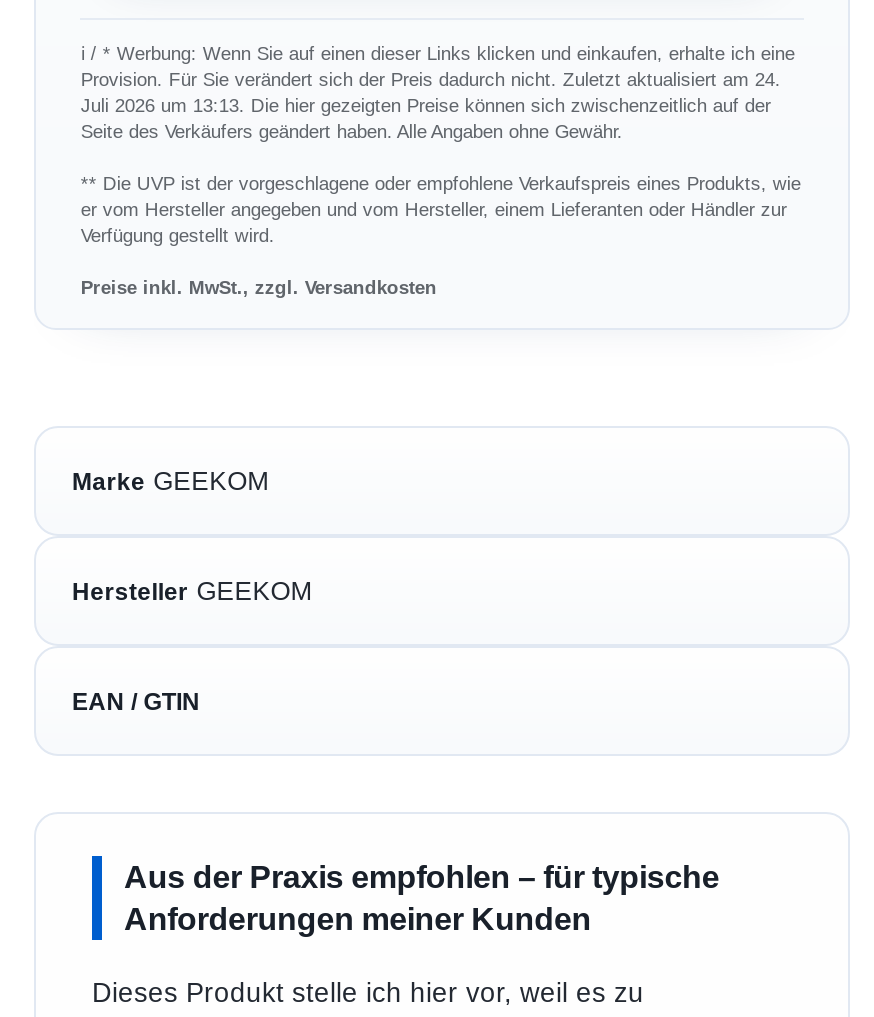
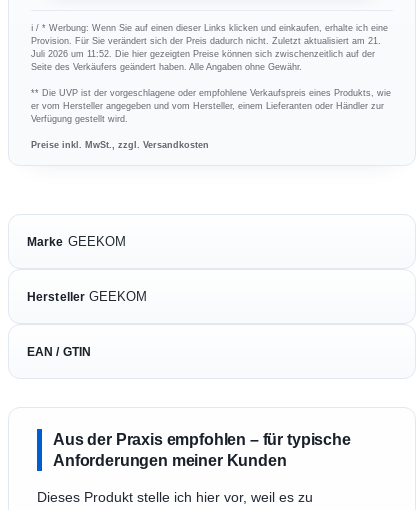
[81,68,781,90] Provision. Für Sie verändert sich der Preis dadurch nicht. Zuletzt aktualisiert am 24. -> [31,35,381,46] Provision. Für Sie verändert sich der Preis dadurch nicht. Zuletzt aktualisiert am 21.
[81,94,771,116] Juli 2026 um 13:13. Die hier gezeigten Preise können sich zwischenzeitlich auf der -> [31,48,375,59] Juli 2026 um 11:52. Die hier gezeigten Preise können sich zwischenzeitlich auf der

